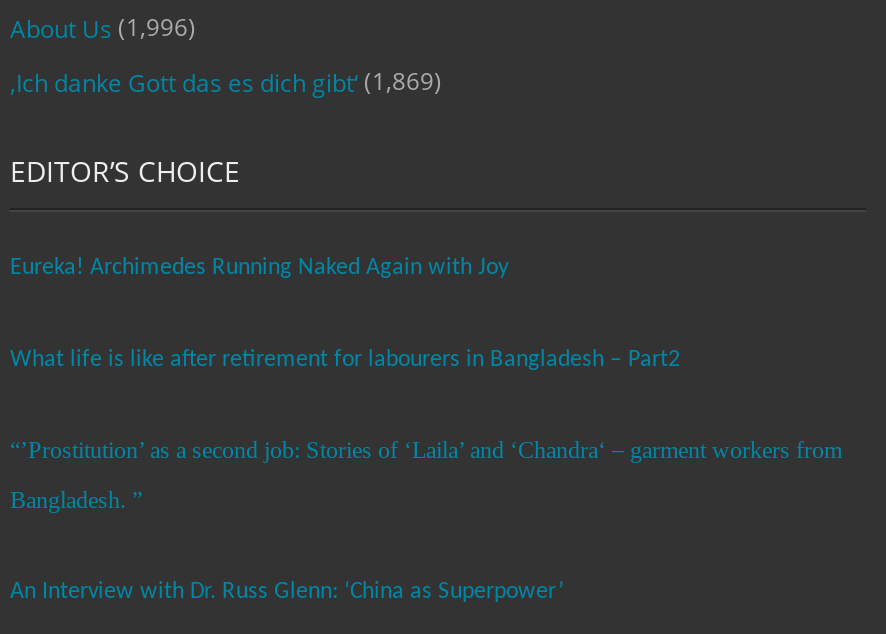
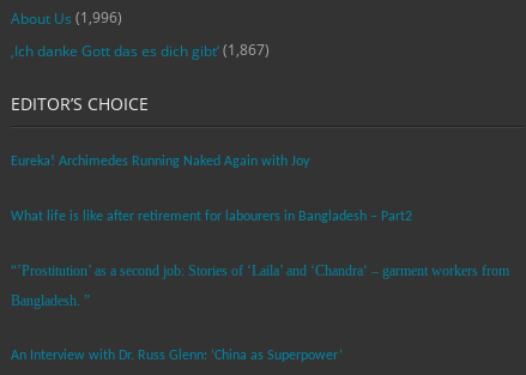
[10,64,442,100] ‚Ich danke Gott das es dich gibt‘ (1,869) -> [11,40,270,61] ‚Ich danke Gott das es dich gibt‘ (1,867)

